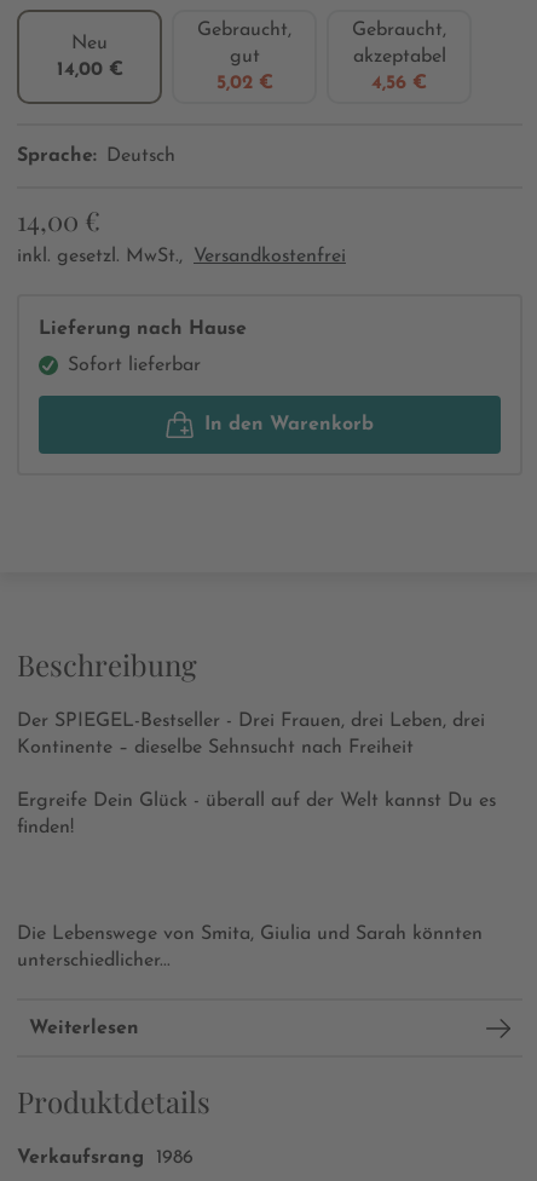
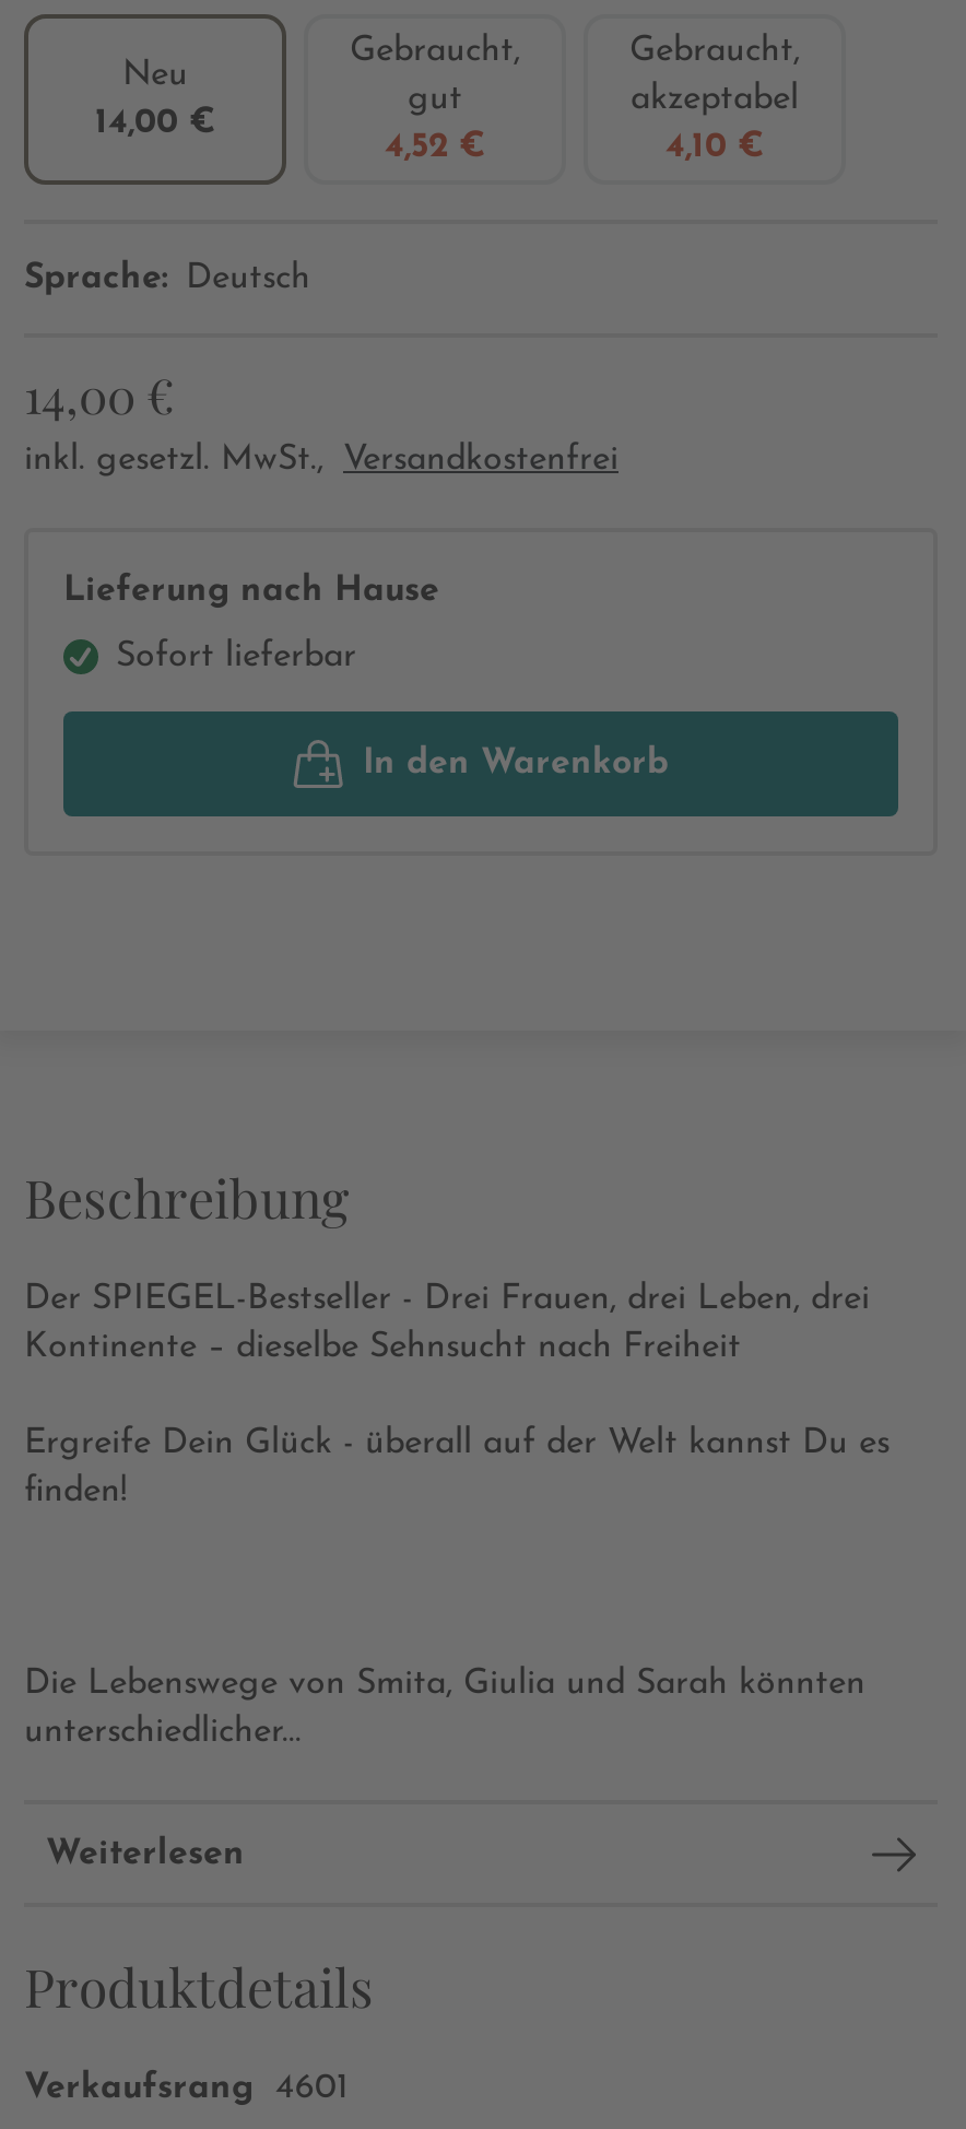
[216,74,273,93] 5,02 € -> [385,130,485,165] 4,52 €
[371,74,427,93] 4,56 € -> [665,130,764,165] 4,10 €
[17,1148,194,1168] Verkaufsrang 1986 -> [24,2071,347,2106] Verkaufsrang 4601

